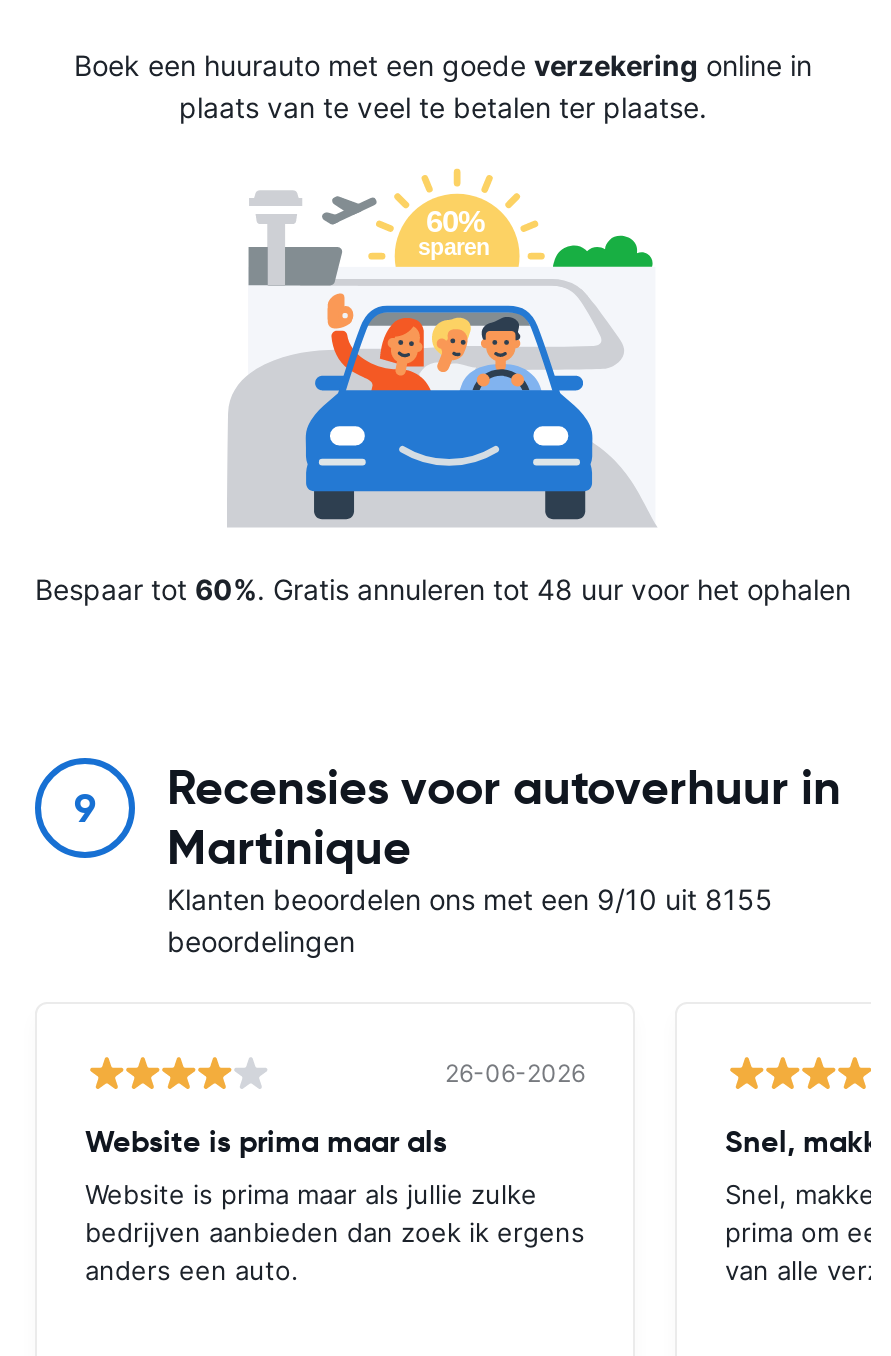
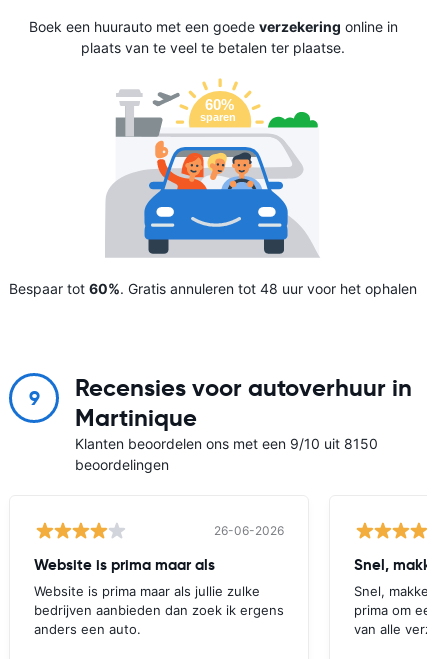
[167,883,773,917] Klanten beoordelen ons met een 9/10 uit 8155 -> [75,435,378,452] Klanten beoordelen ons met een 9/10 uit 8150

